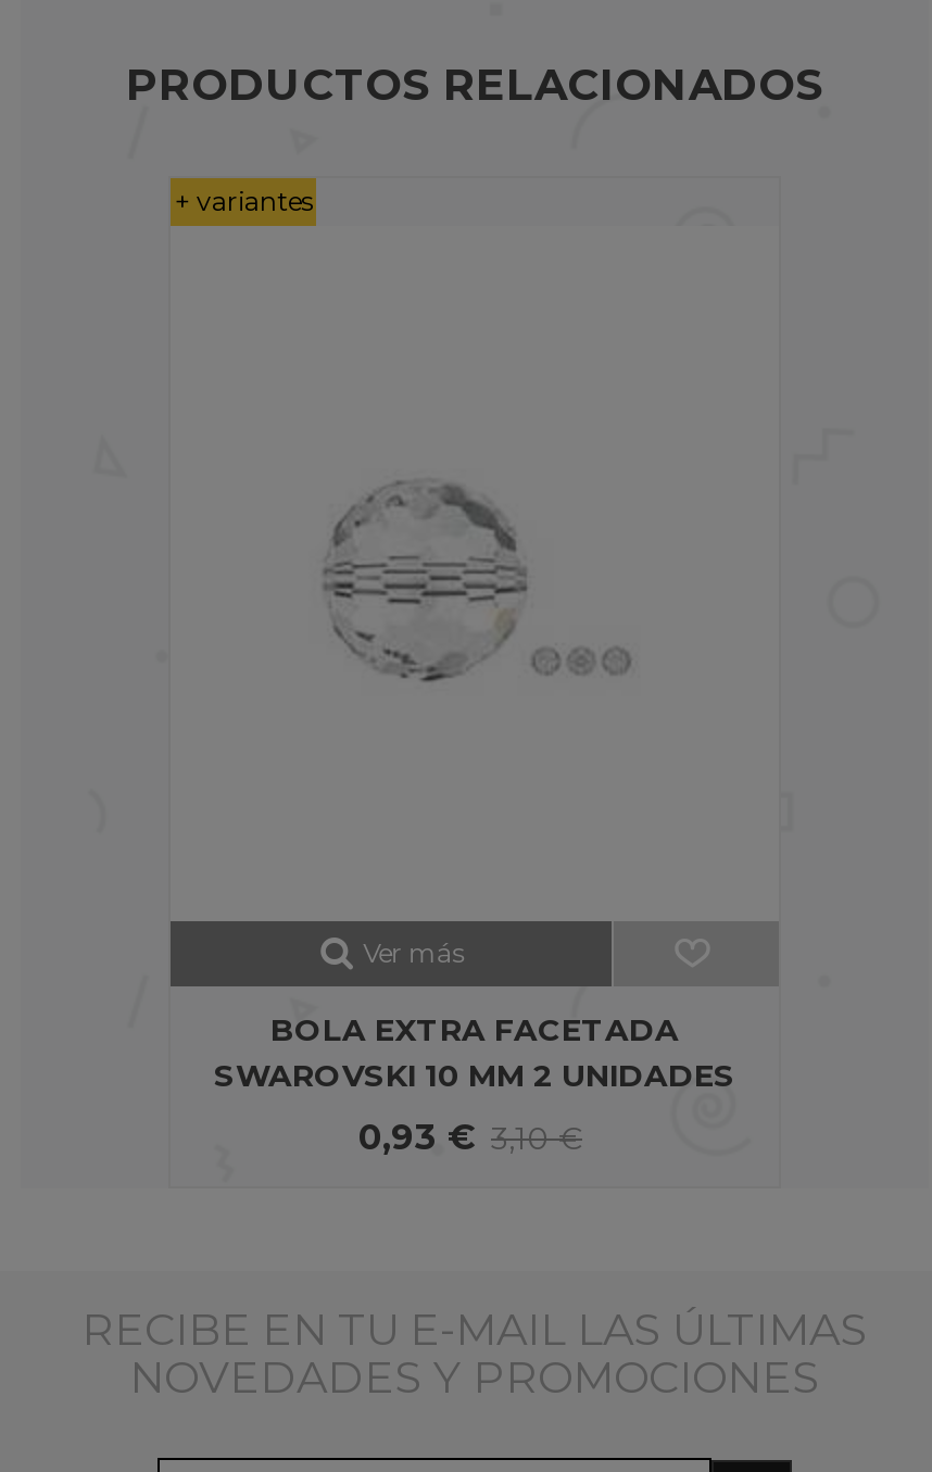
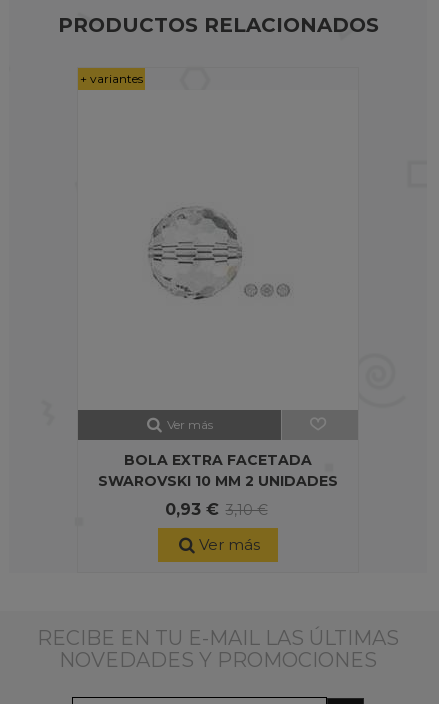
none -> [199,535,260,554] Ver más

